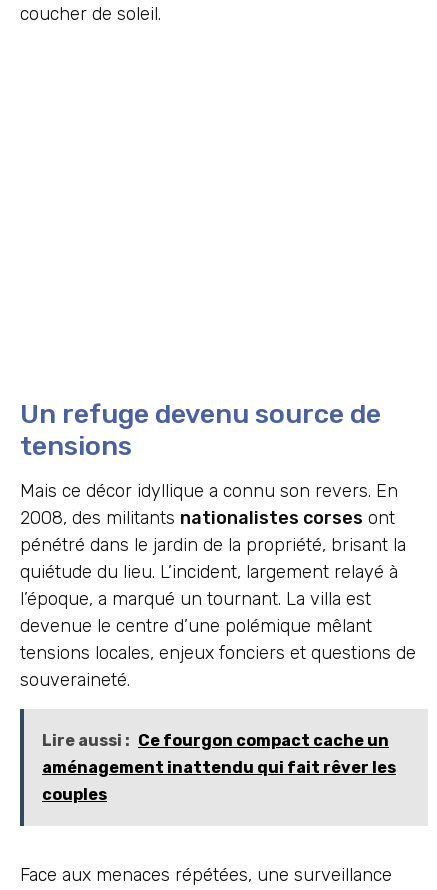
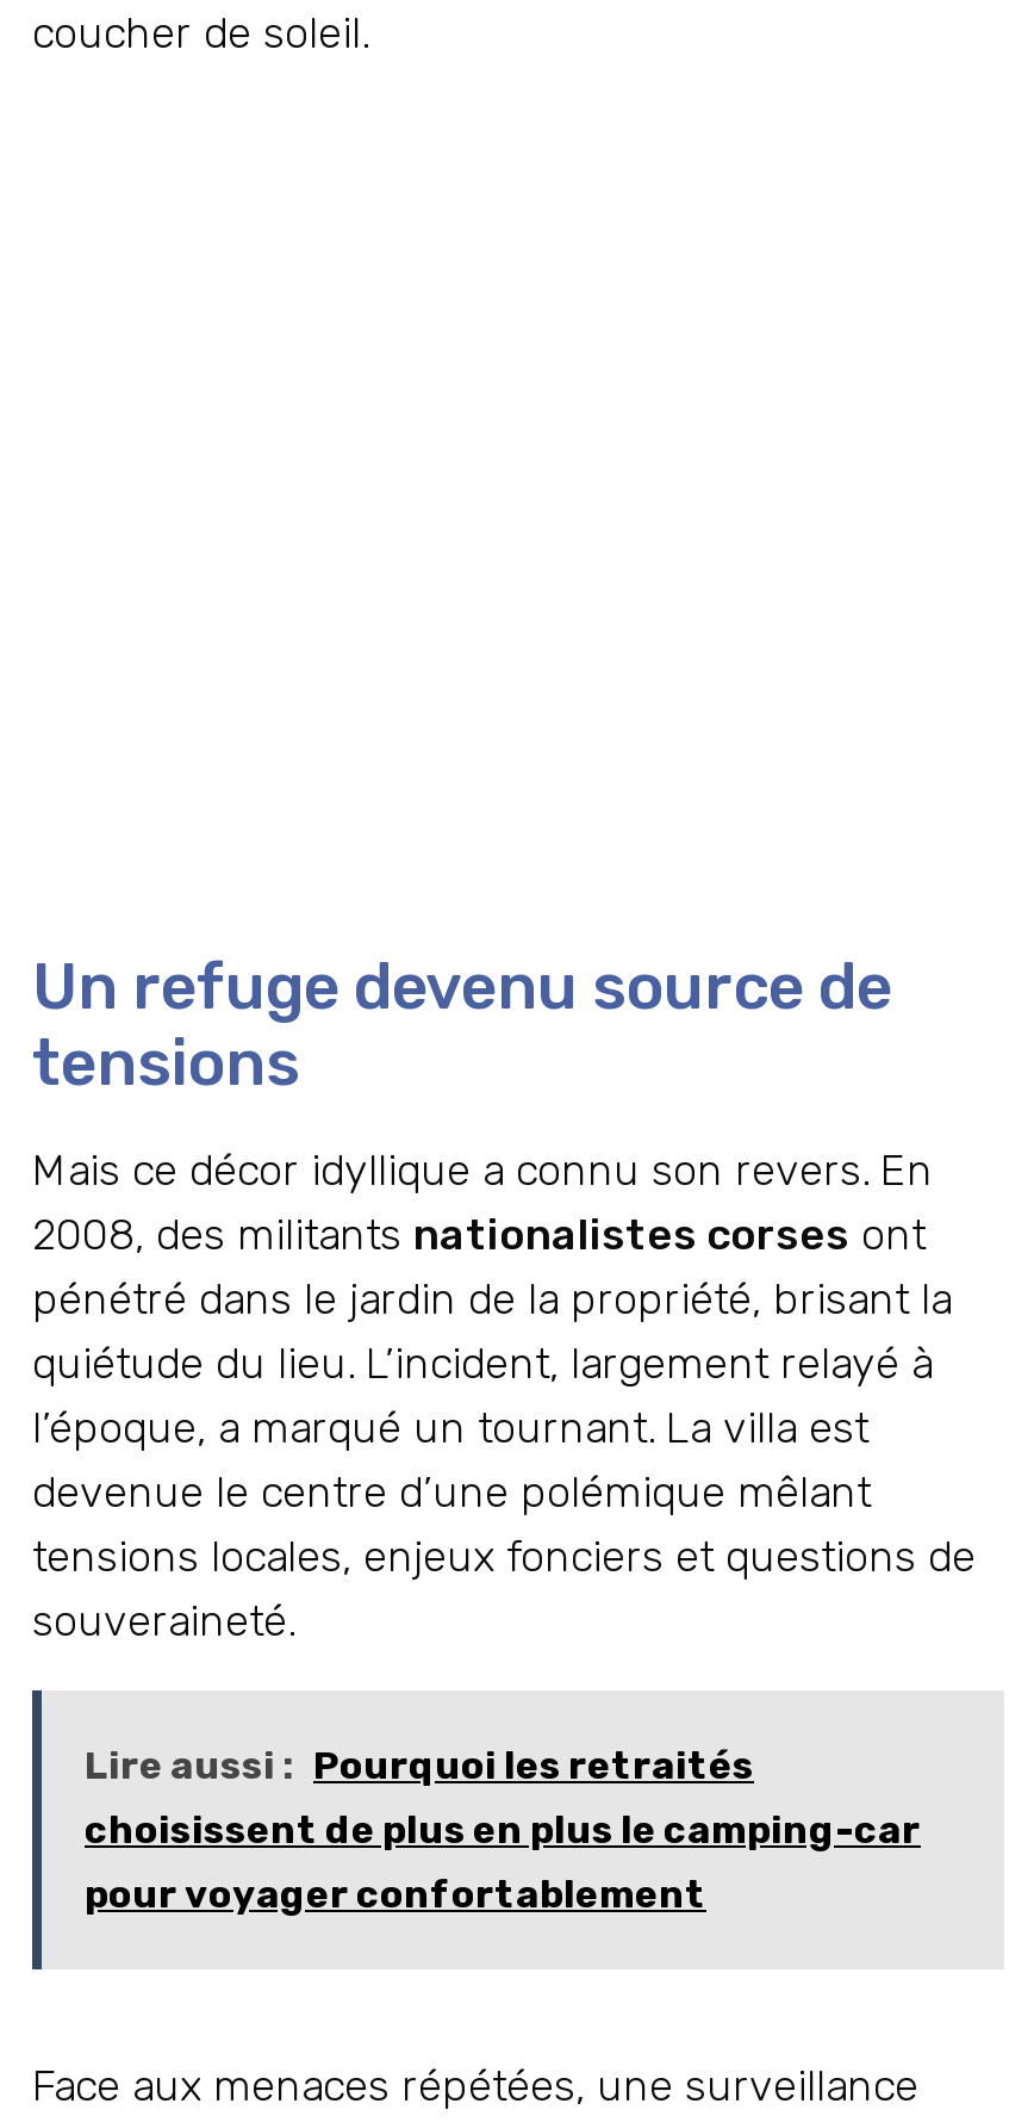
[42,731,396,804] Lire aussi : Ce fourgon compact cache un | aménagement inattendu qui fait rêver les | couples -> [85,1742,921,1916] Lire aussi : Pourquoi les retraités | choisissent de plus en plus le camping-car | pour voyager confortablement

